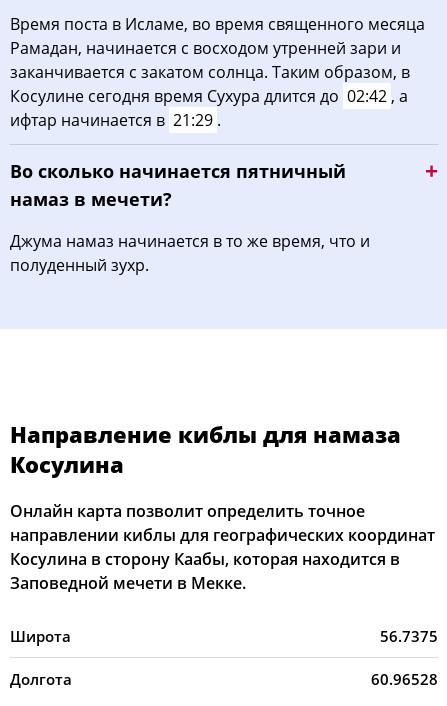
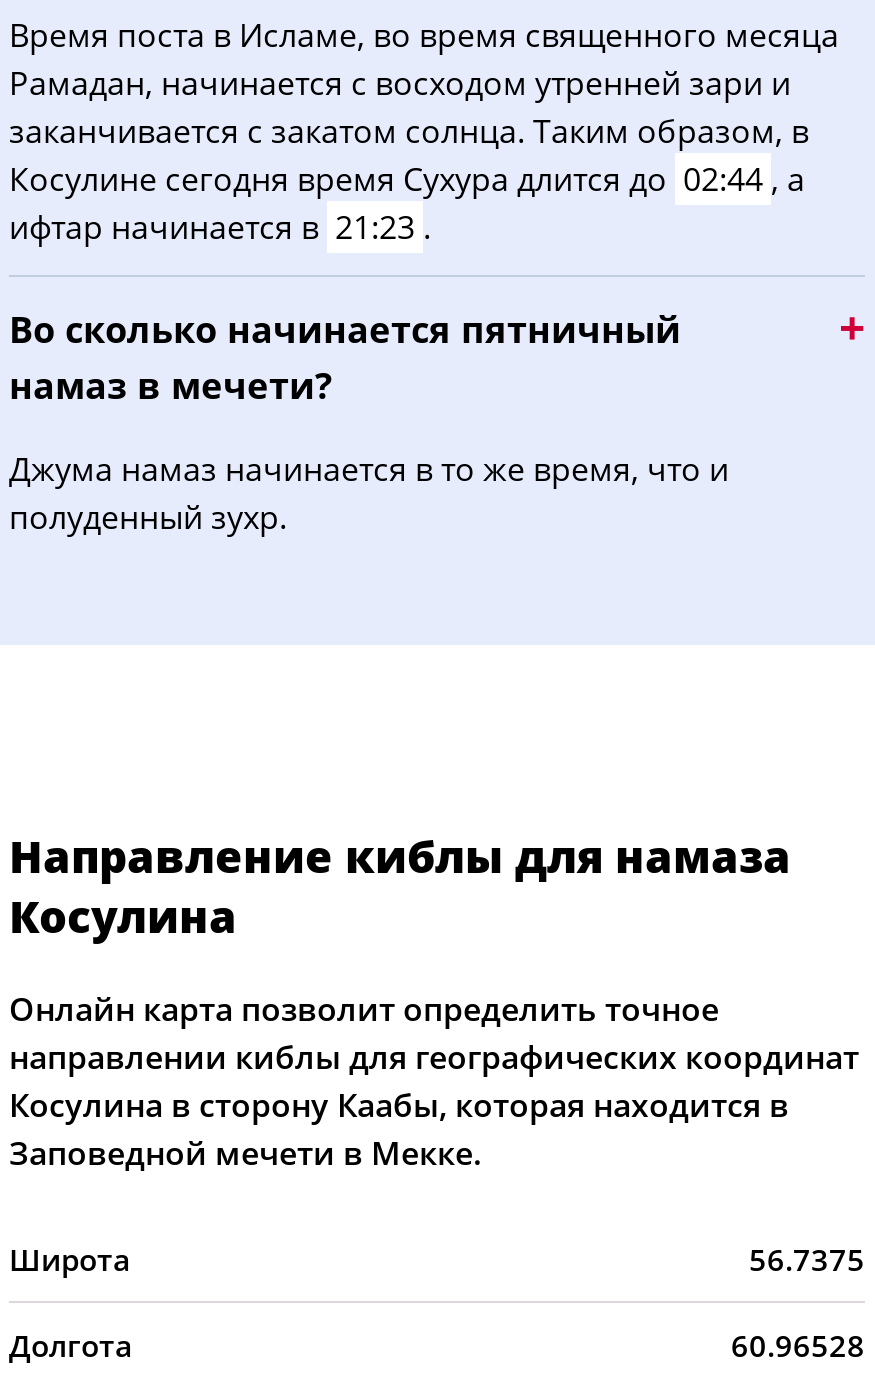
[10,85,408,107] Косулине сегодня время Сухура длится до 02:42 , а -> [9,157,805,201] Косулине сегодня время Сухура длится до 02:44 , а
[10,109,221,131] ифтар начинается в 21:29 . -> [9,205,431,249] ифтар начинается в 21:23 .

